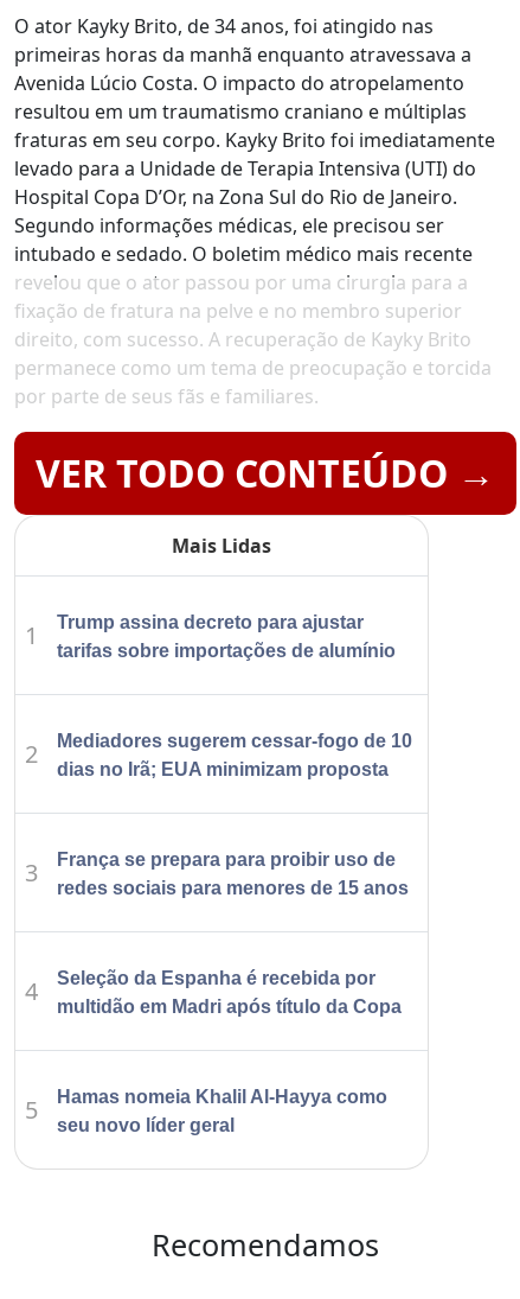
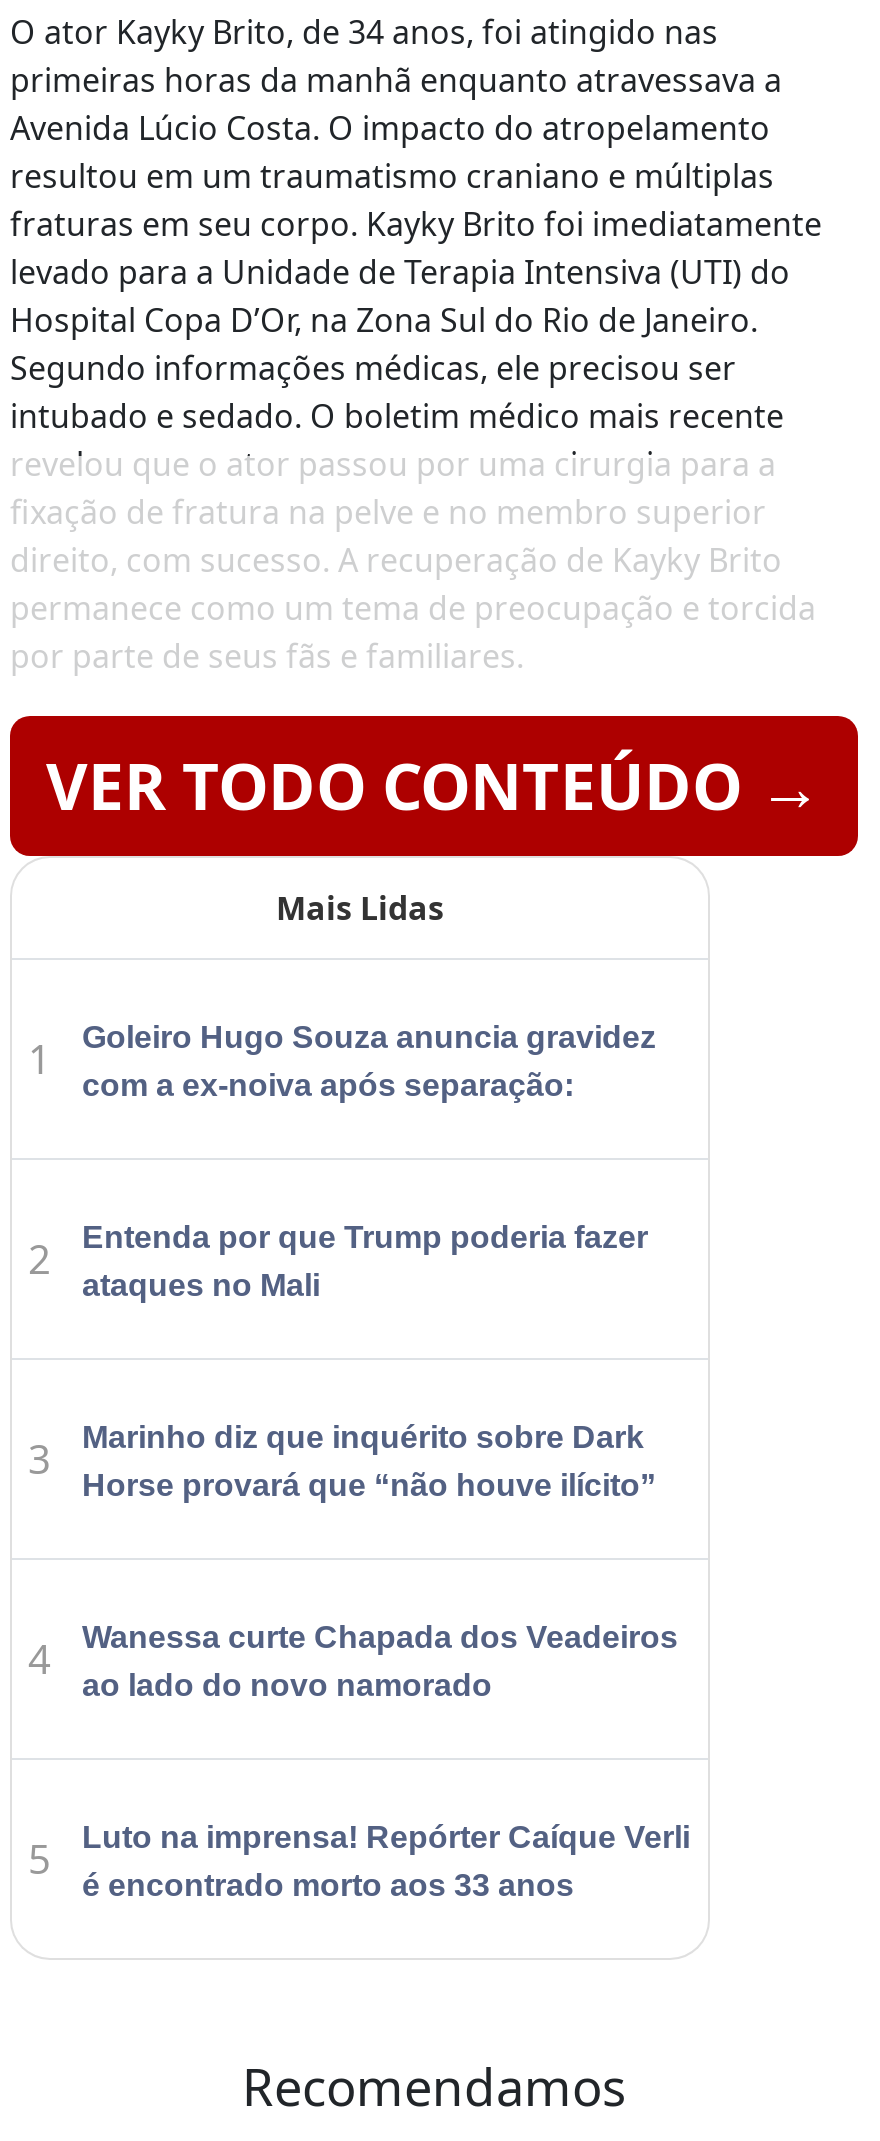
[57,612,396,660] Trump assina decreto para ajustar | tarifas sobre importações de alumínio -> [82,1019,656,1101] Goleiro Hugo Souza anuncia gravidez | com a ex-noiva após separação:
[57,730,412,779] Mediadores sugerem cessar-fogo de 10 | dias no Irã; EUA minimizam proposta -> [82,1219,648,1301] Entenda por que Trump poderia fazer | ataques no Mali
[57,849,409,898] França se prepara para proibir uso de | redes sociais para menores de 15 anos -> [82,1419,656,1501] Marinho diz que inquérito sobre Dark | Horse provará que “não houve ilícito”
[57,968,402,1016] Seleção da Espanha é recebida por | multidão em Madri após título da Copa -> [82,1619,678,1701] Wanessa curte Chapada dos Veadeiros | ao lado do novo namorado
[57,1086,387,1135] Hamas nomeia Khalil Al-Hayya como | seu novo líder geral -> [82,1819,690,1901] Luto na imprensa! Repórter Caíque Verli | é encontrado morto aos 33 anos

